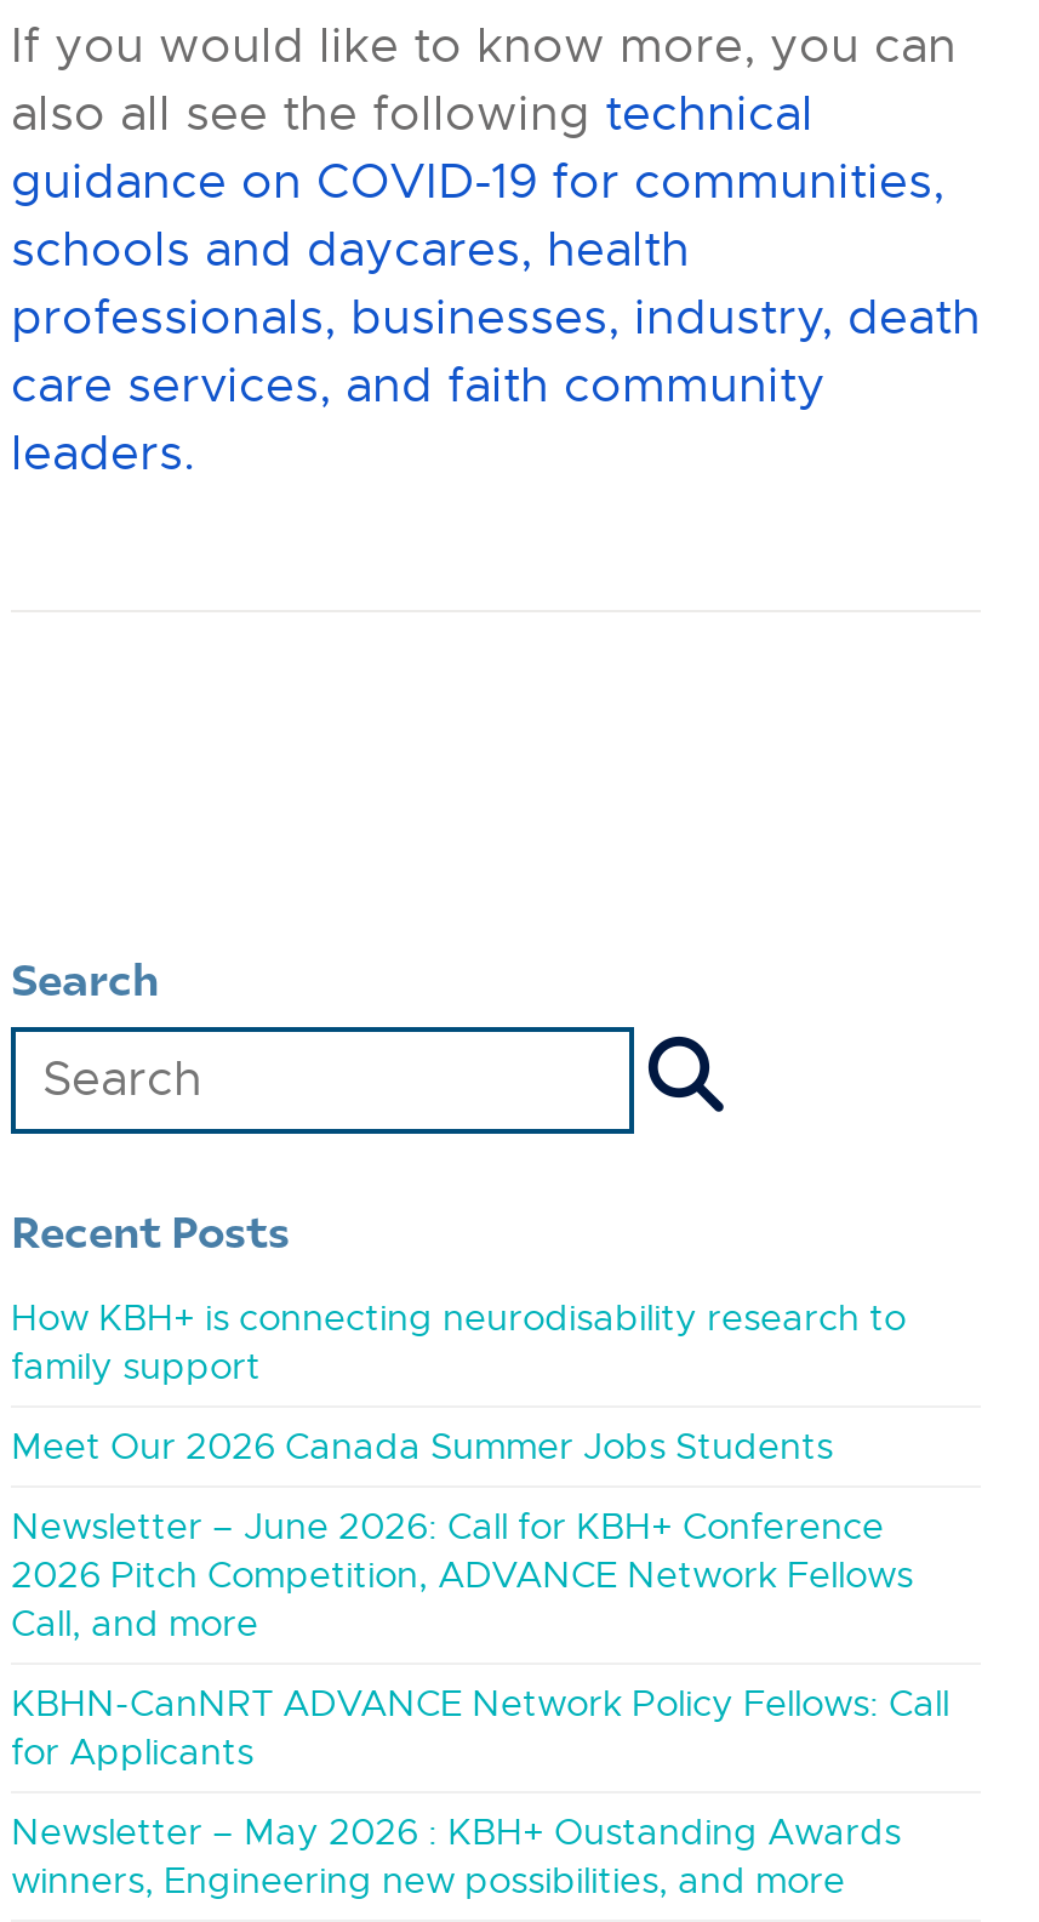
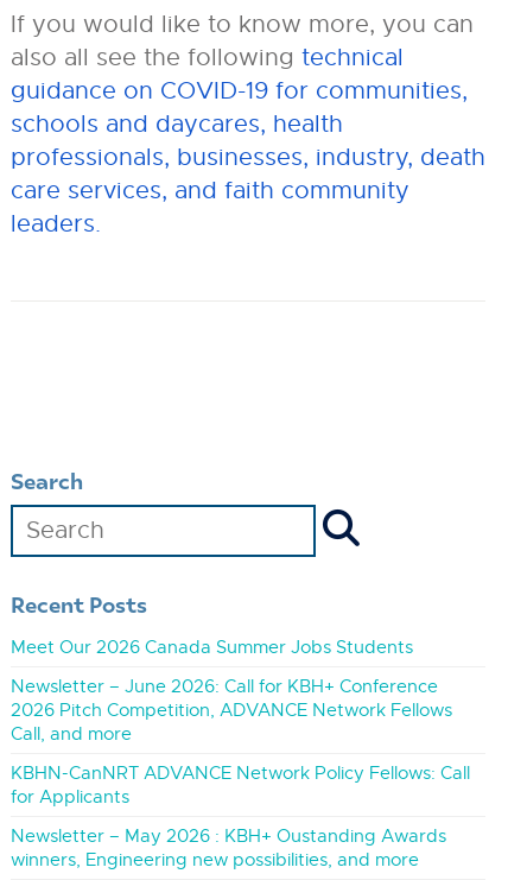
[11,1297,906,1389] How KBH+ is connecting neurodisability research to | family support -> none

